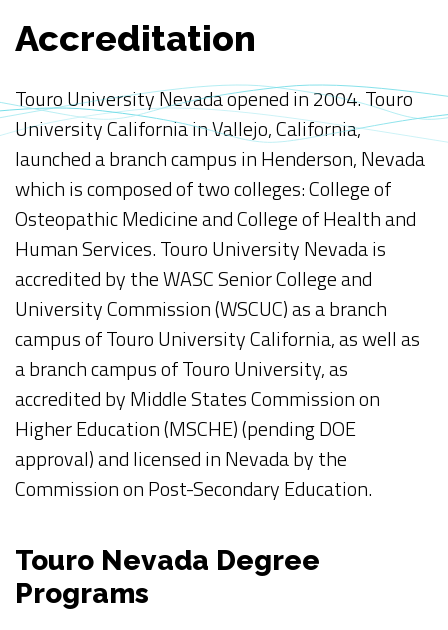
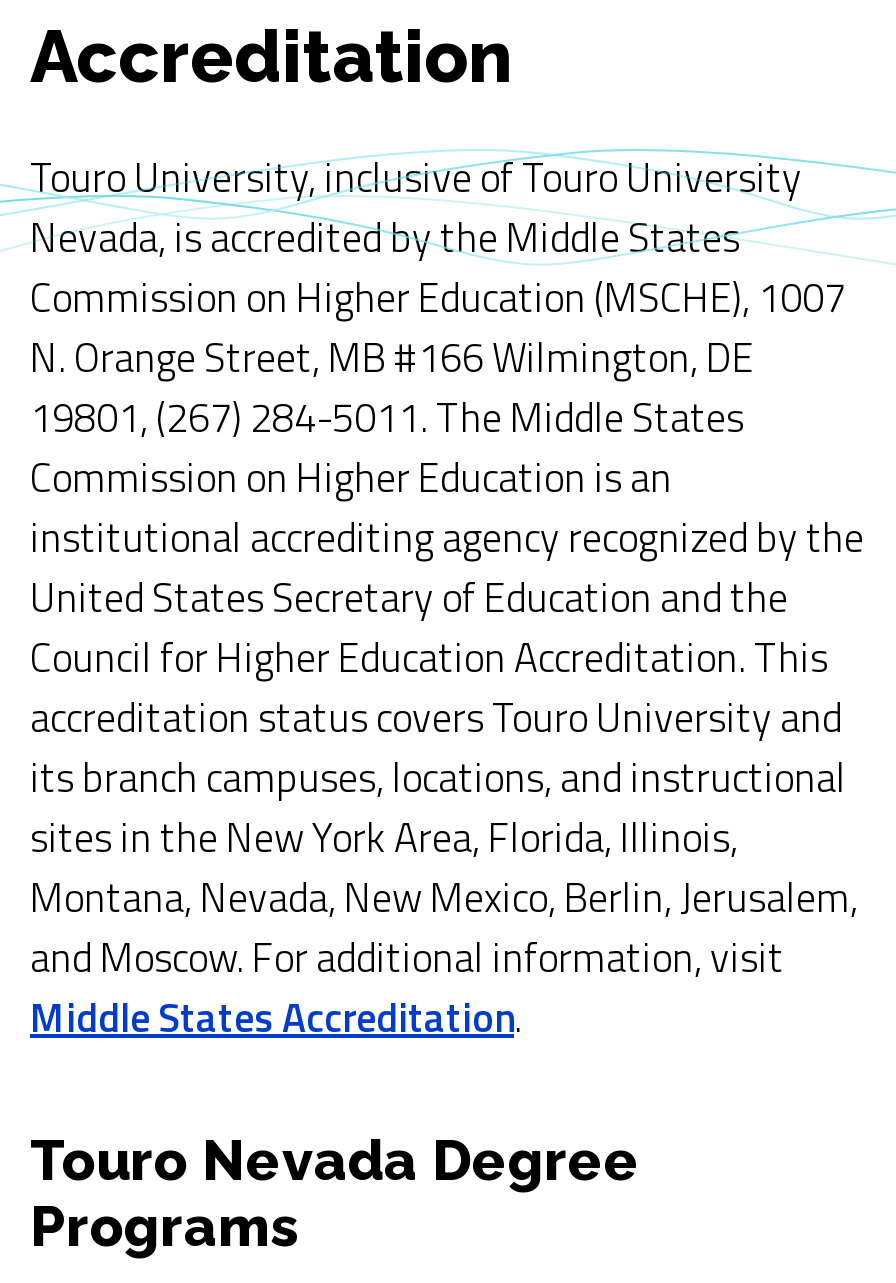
[15,83,425,504] Touro University Nevada opened in 2004. Touro | University California in Vallejo, California, | launched a branch campus in Henderson, Nevada | which is composed of two colleges: College of | Osteopathic Medicine and College of Health and | Human Services. Touro University Nevada is | accredited by the WASC Senior College and | University Commission (WSCUC) as a branch | campus of Touro University California, as well as | a branch campus of Touro University, as | accredited by Middle States Commission on | Higher Education (MSCHE) (pending DOE | approval) and licensed in Nevada by the | Commission on Post-Secondary Education. -> [30,146,864,1048] Touro University, inclusive of Touro University | Nevada, is accredited by the Middle States | Commission on Higher Education (MSCHE), 1007 | N. Orange Street, MB #166 Wilmington, DE | 19801, (267) 284-5011. The Middle States | Commission on Higher Education is an | institutional accrediting agency recognized by the | United States Secretary of Education and the | Council for Higher Education Accreditation. This | accreditation status covers Touro University and | its branch campuses, locations, and instructional | sites in the New York Area, Florida, Illinois, | Montana, Nevada, New Mexico, Berlin, Jerusalem, | and Moscow. For additional information, visit | Middle States Accreditation.

